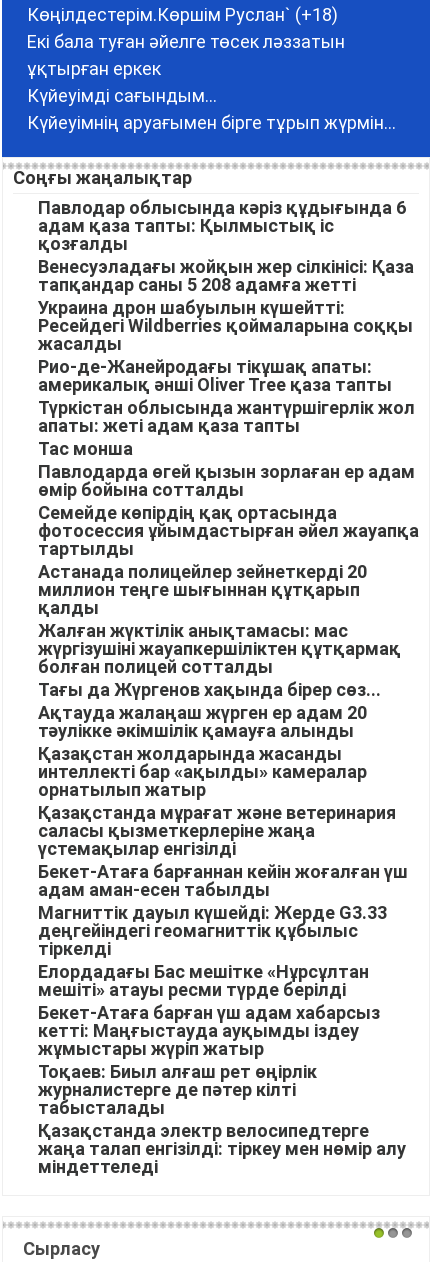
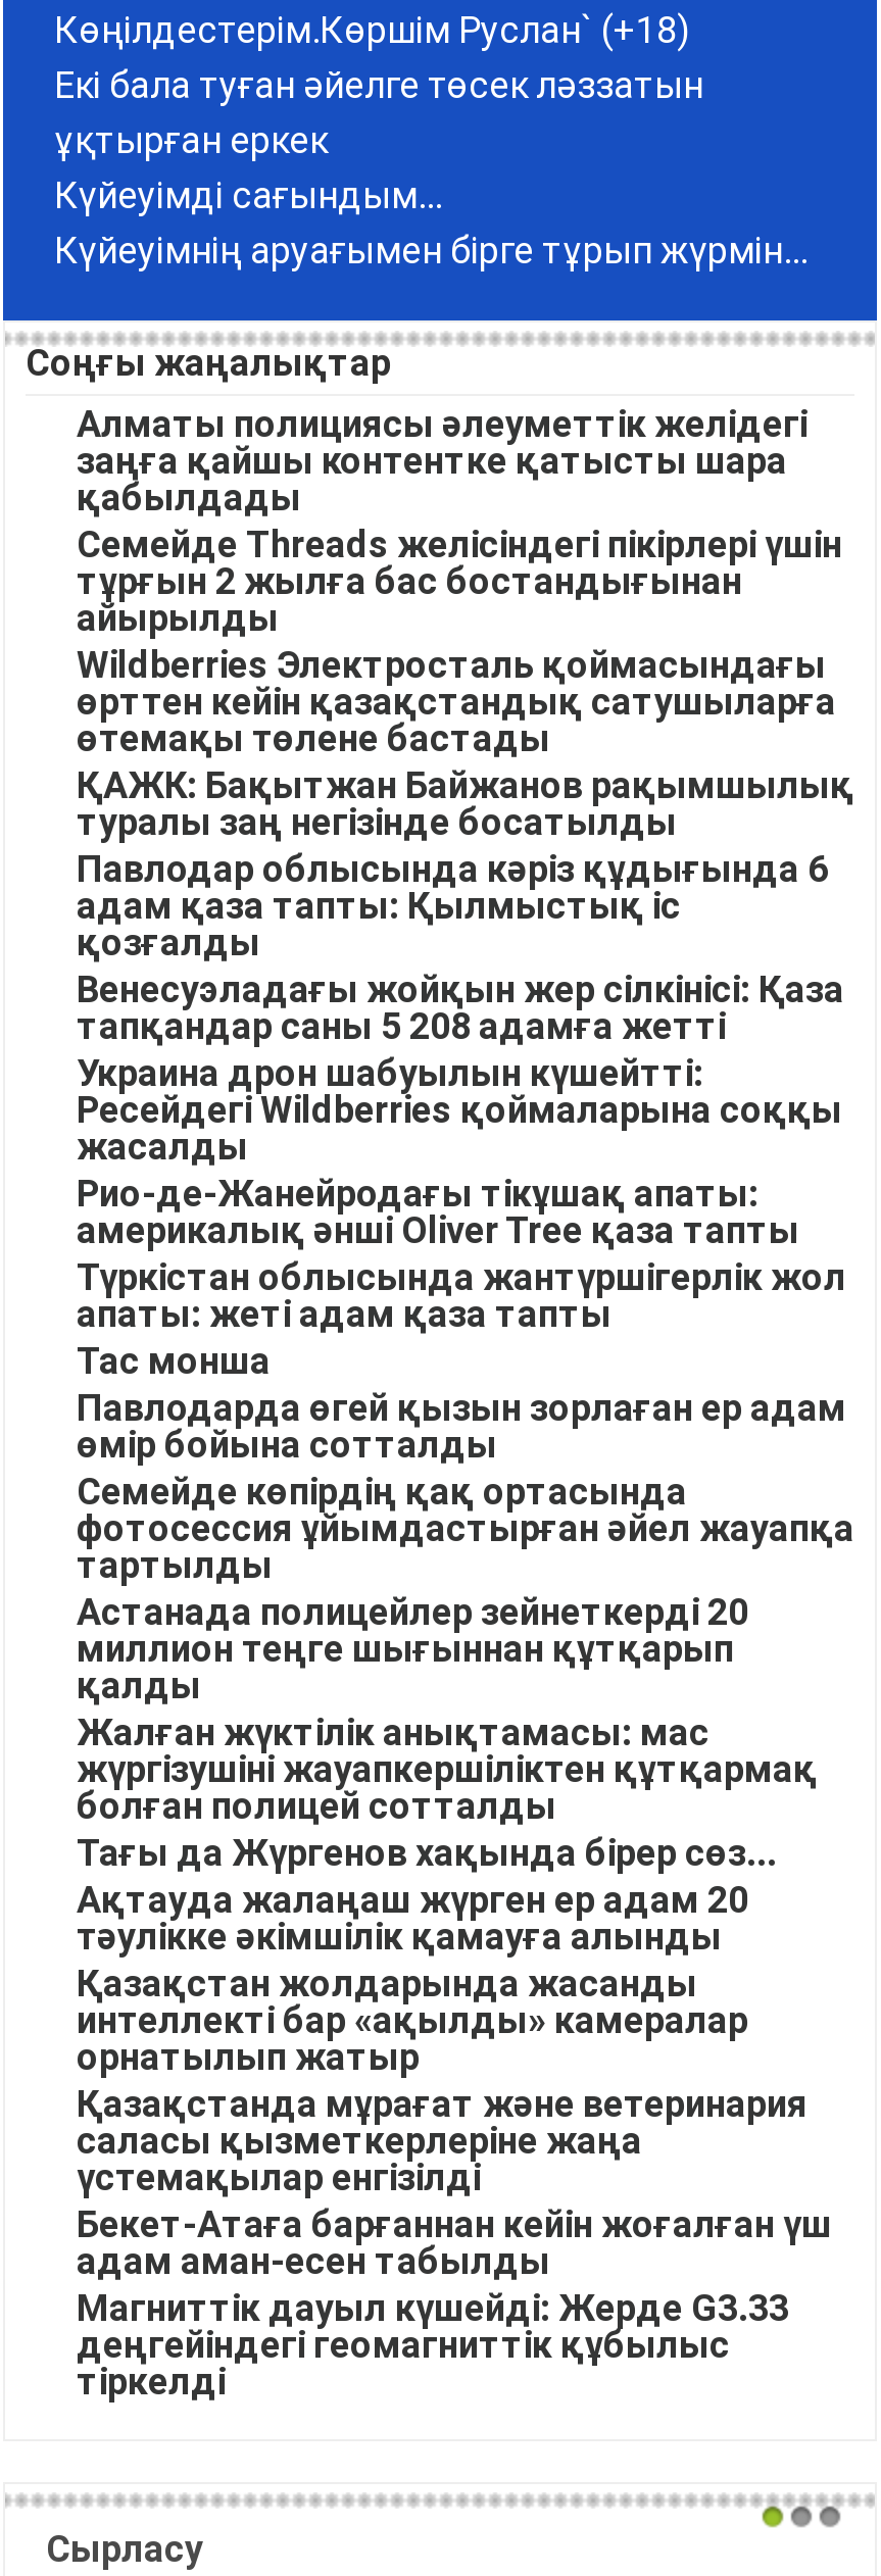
none -> [77,401,854,842] Алматы полициясы әлеуметтік желідегі | заңға қайшы контентке қатысты шара | қабылдады | Семейде Threads желісіндегі пікірлері үшін | тұрғын 2 жылға бас бостандығынан | айырылды | Wildberries Электросталь қоймасындағы | өрттен кейін қазақстандық сатушыларға | өтемақы төлене бастады | ҚАЖК: Бақытжан Байжанов рақымшылық | туралы заң негізінде босатылды
moved [38,197,419,959] -> [77,846,854,2402]: Павлодар облысында кәріз құдығында 6 | адам қаза тапты: Қылмыстық іс | қозғалды | ... | деңгейіндегі геомагниттік құбылыс | тіркелді
[38,961,406,1177] Елордадағы Бас мешітке «Нұрсұлтан | мешіті» атауы ресми түрде берілді | Бекет-Атаға барған үш адам хабарсыз | кетті: Маңғыстауда ауқымды іздеу | жұмыстары жүріп жатыр | Тоқаев: Биыл алғаш рет өңірлік | журналистерге де пәтер кілті | табысталады | Қазақстанда электр велосипедтерге | жаңа талап енгізілді: тіркеу мен нөмір алу | міндеттеледі -> none

